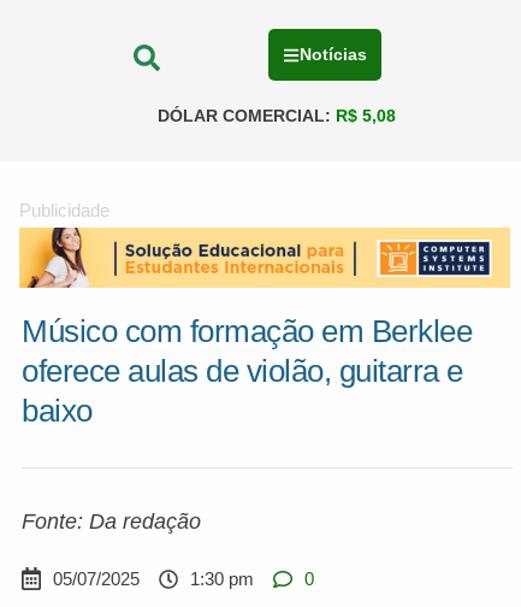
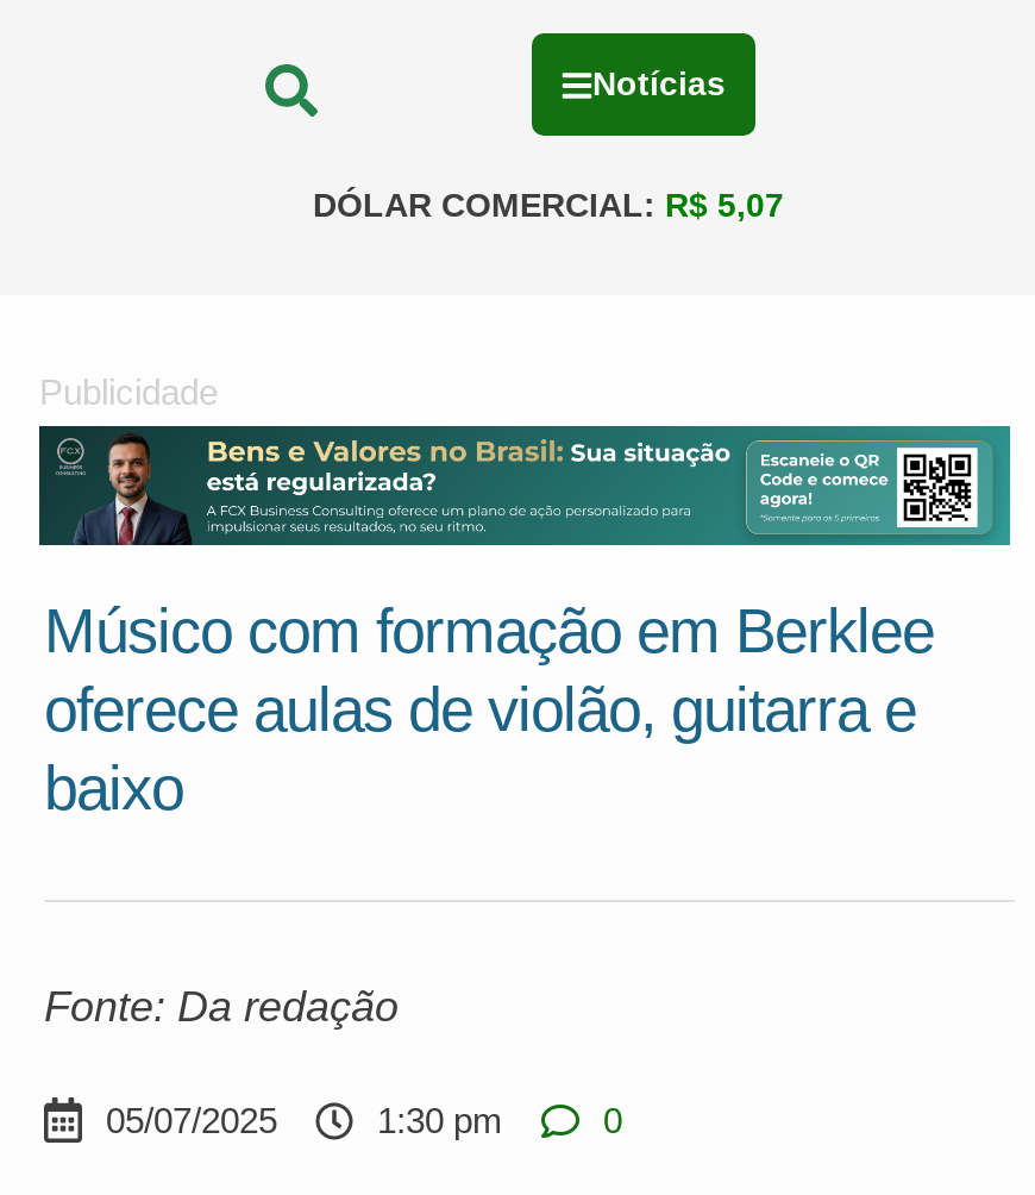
[158,106,396,125] DÓLAR COMERCIAL: R$ 5,08 -> [313,186,784,224] DÓLAR COMERCIAL: R$ 5,07
[18,226,510,289] [image] -> [37,424,1012,548] [image]

